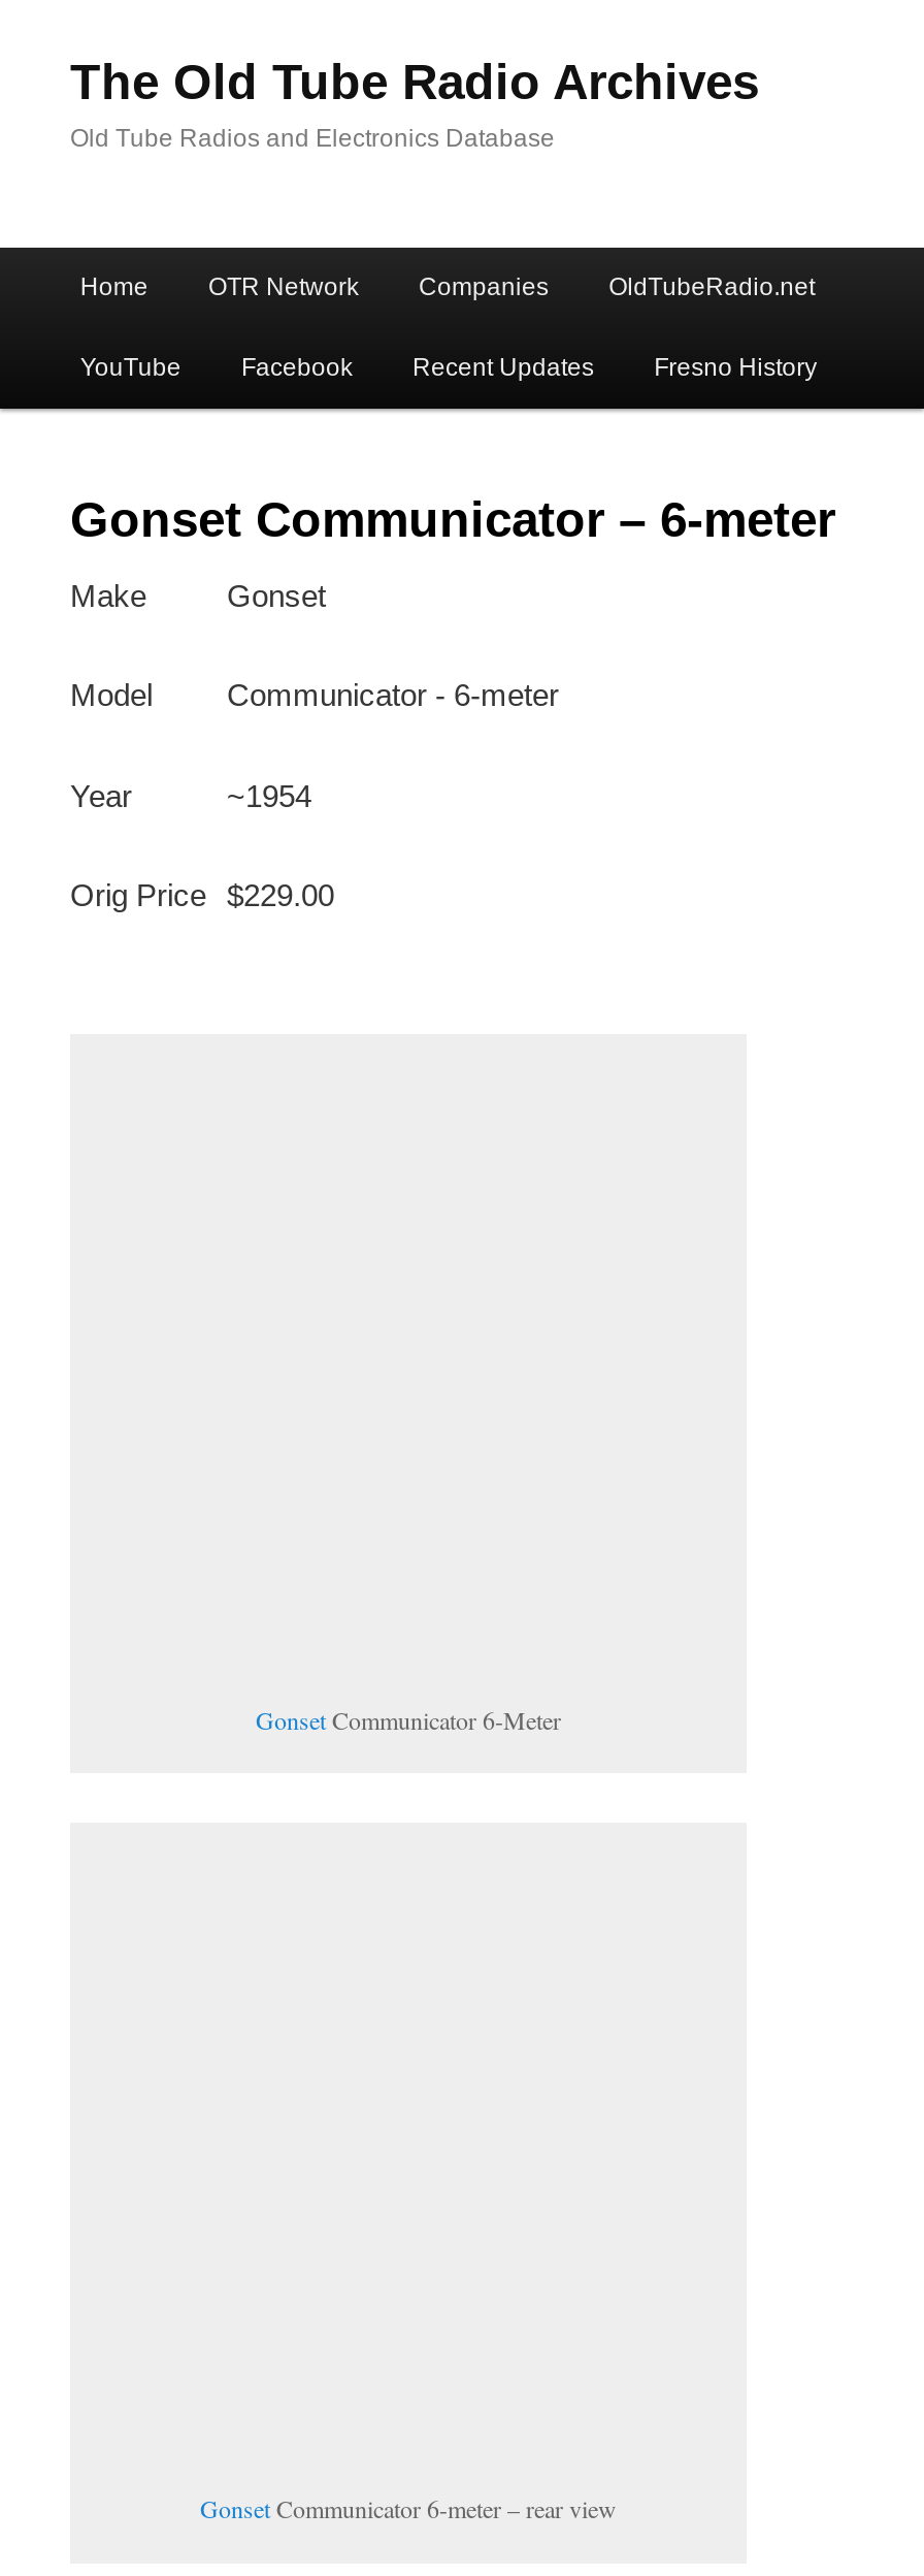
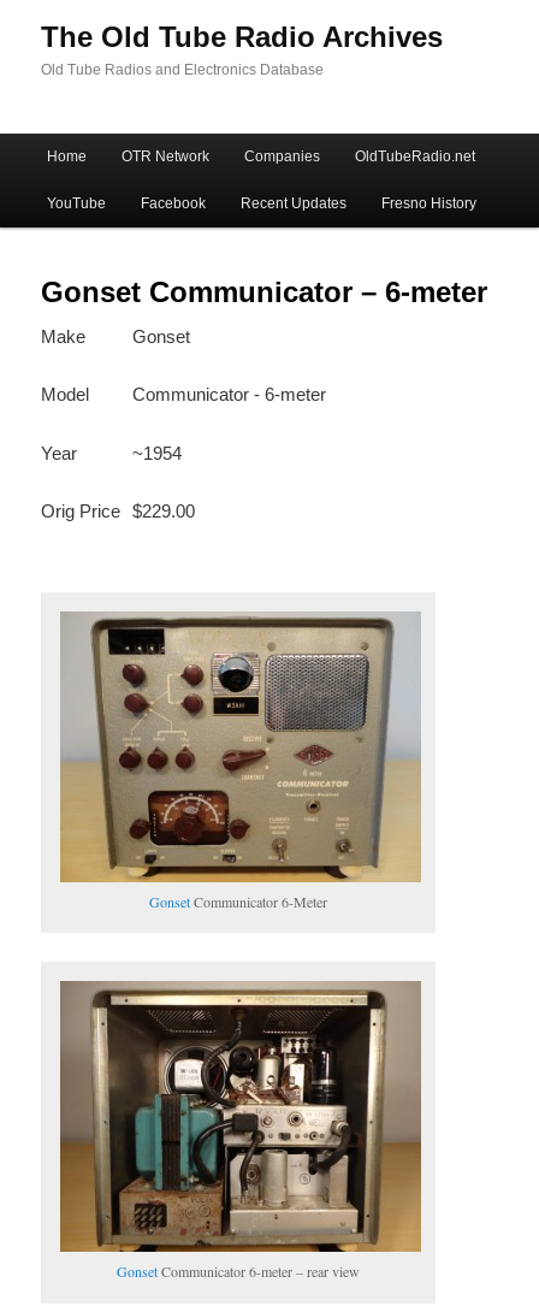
none -> [59,611,422,883] [image]
none -> [59,980,422,1253] [image]

